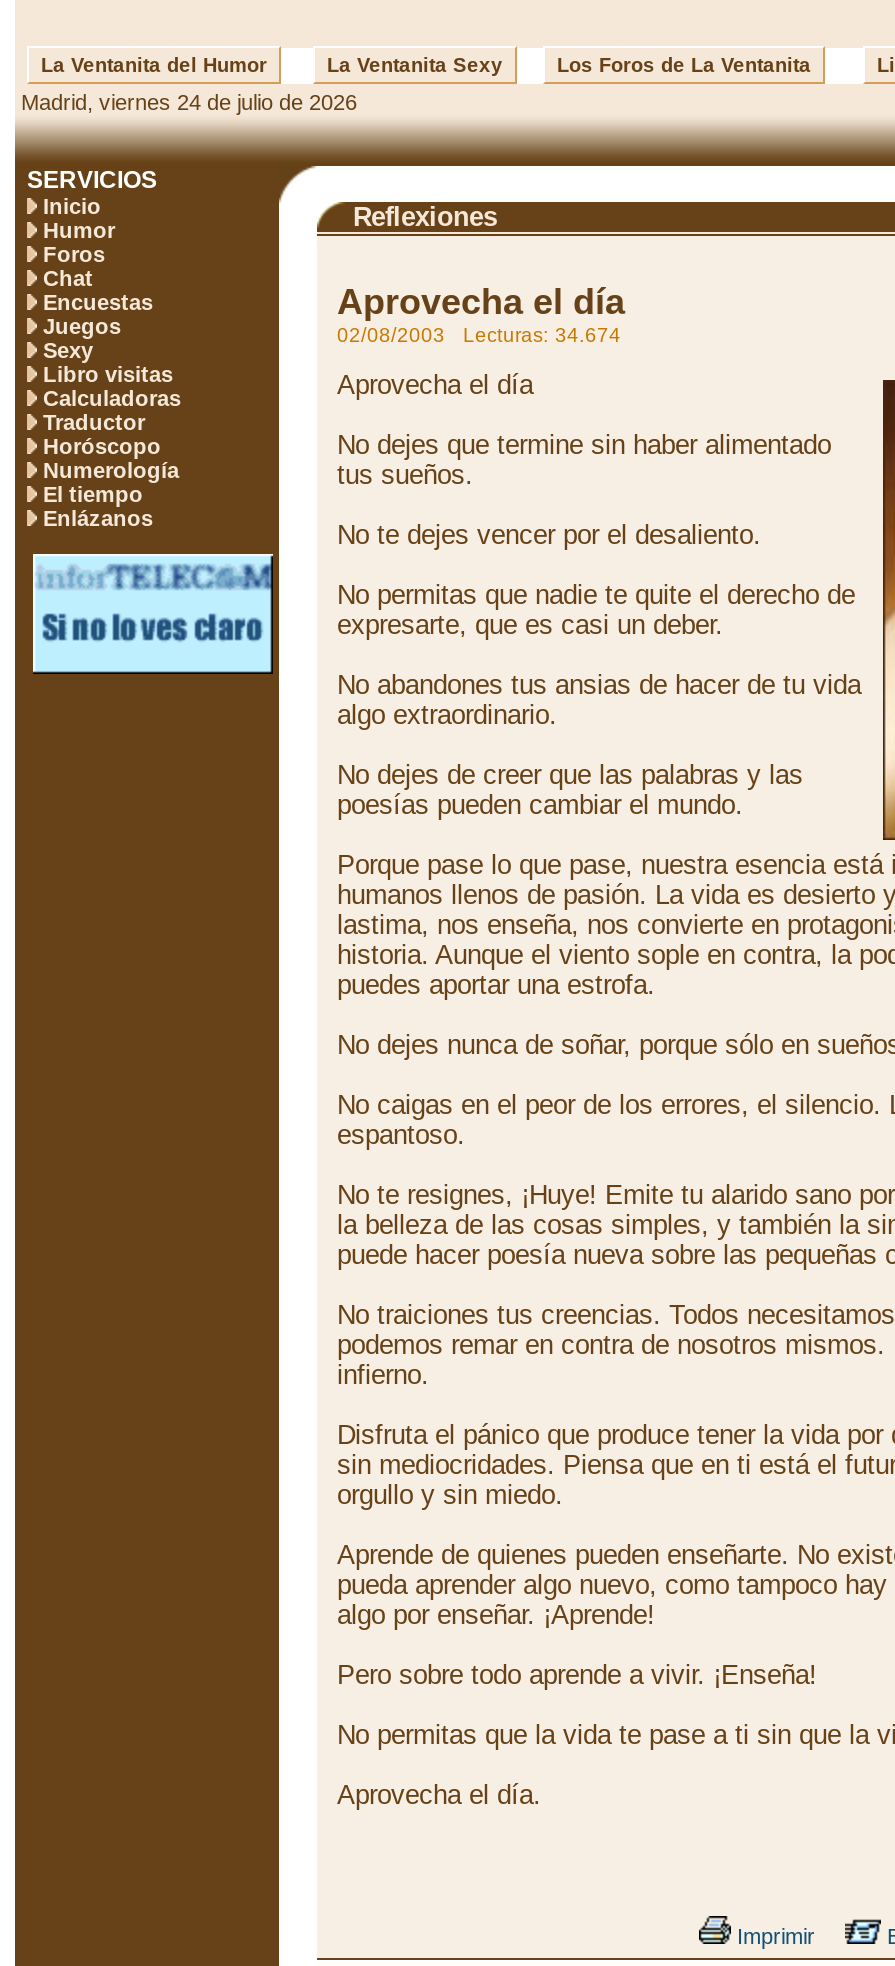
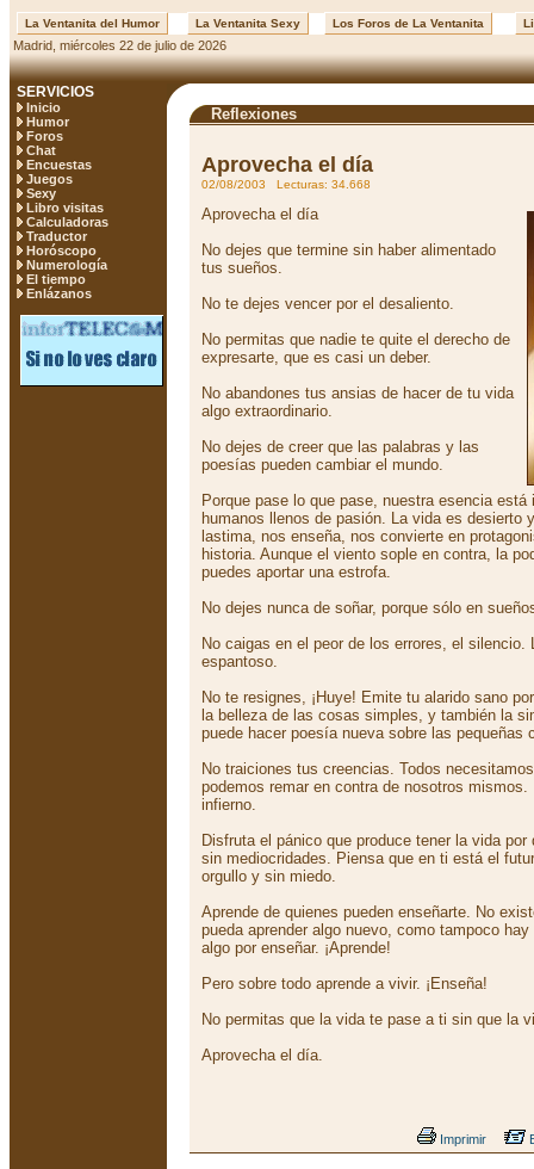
[15,90,357,114] Madrid, viernes 24 de julio de 2026 -> [10,38,226,52] Madrid, miércoles 22 de julio de 2026
[337,324,621,346] 02/08/2003 Lecturas: 34.674 -> [201,178,371,191] 02/08/2003 Lecturas: 34.668

